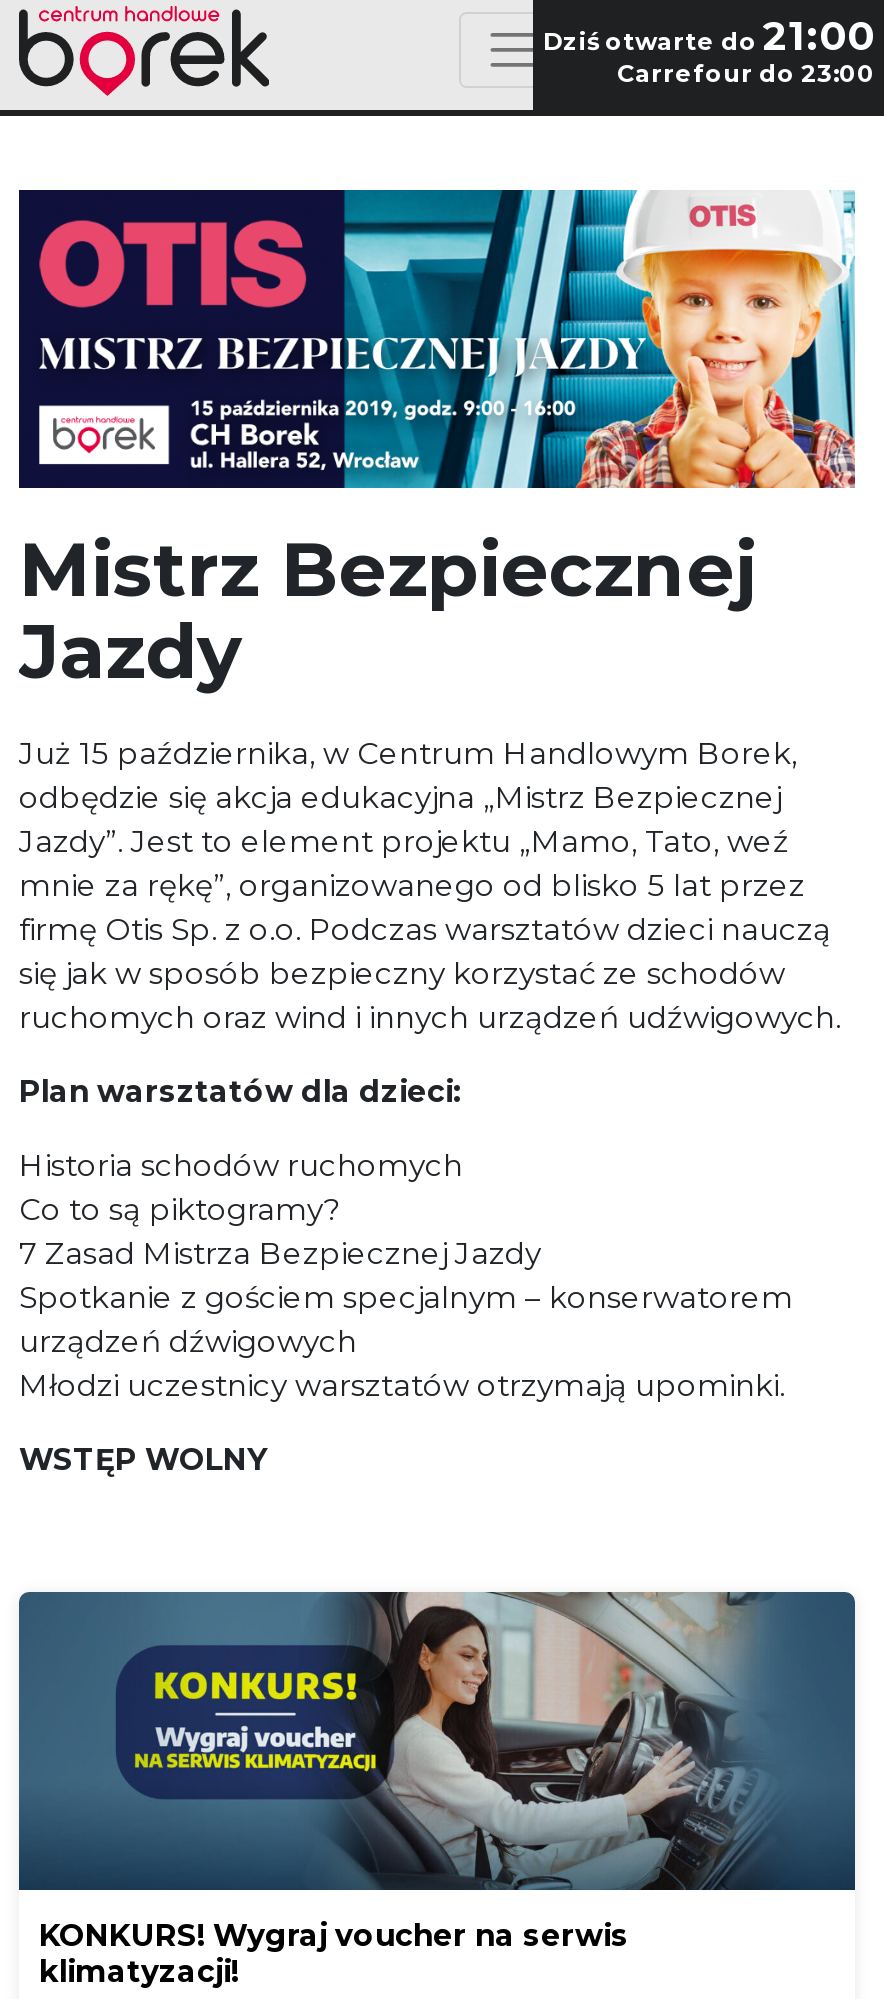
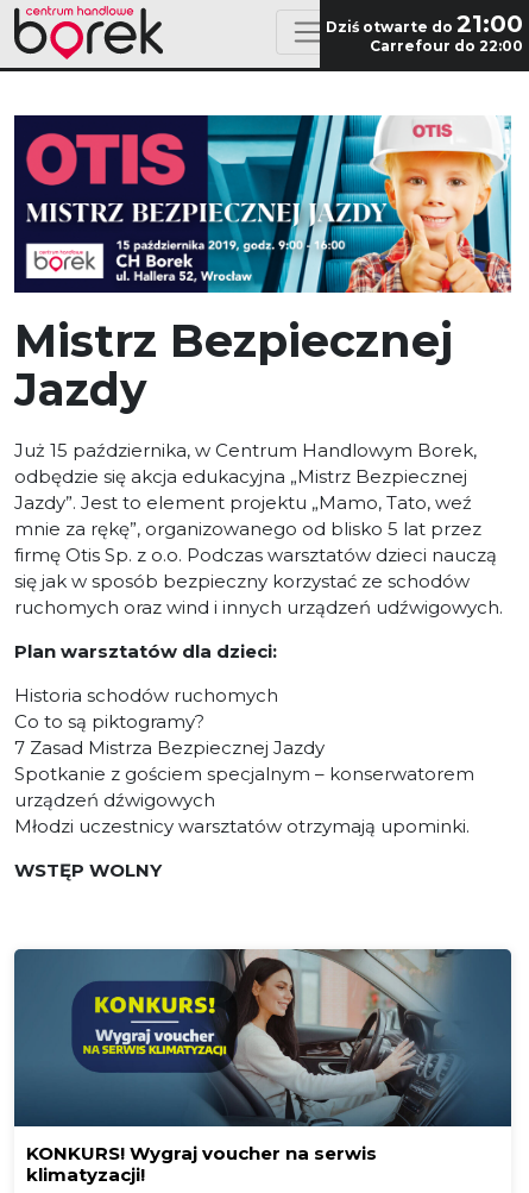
[617,58,875,88] Carrefour do 23:00 -> [370,37,523,55] Carrefour do 22:00

